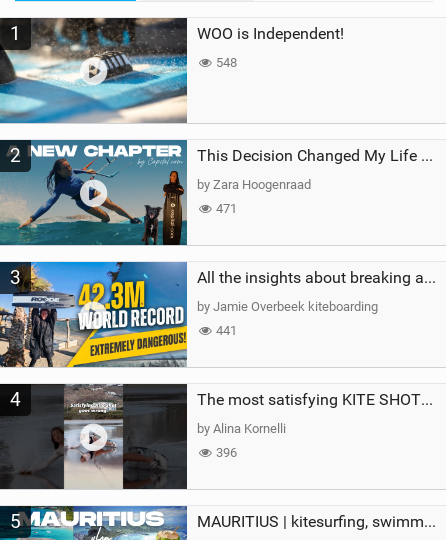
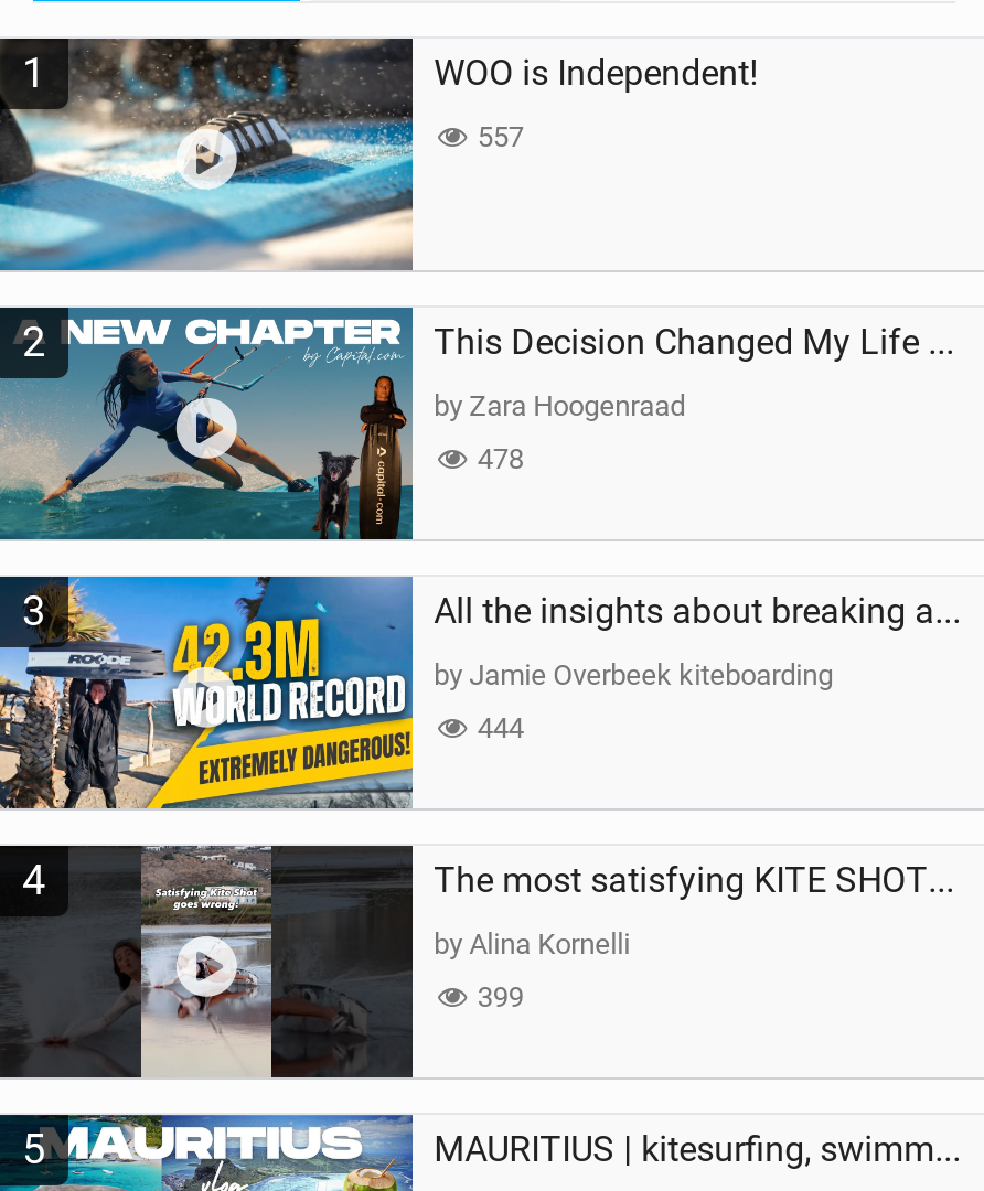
[213,55,237,70] 548 -> [471,121,524,154] 557
[213,201,237,216] 471 -> [471,443,524,476] 478
[213,323,237,338] 441 -> [471,712,524,745] 444
[213,445,237,460] 396 -> [471,981,524,1014] 399

